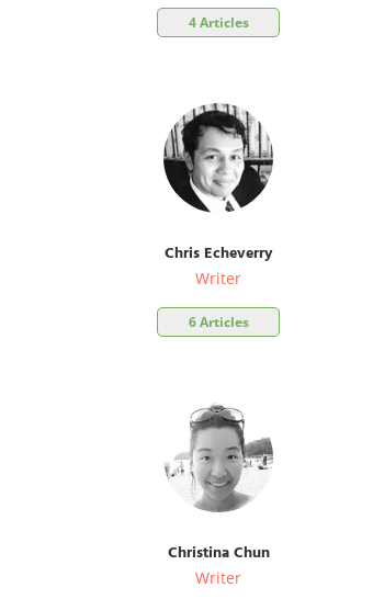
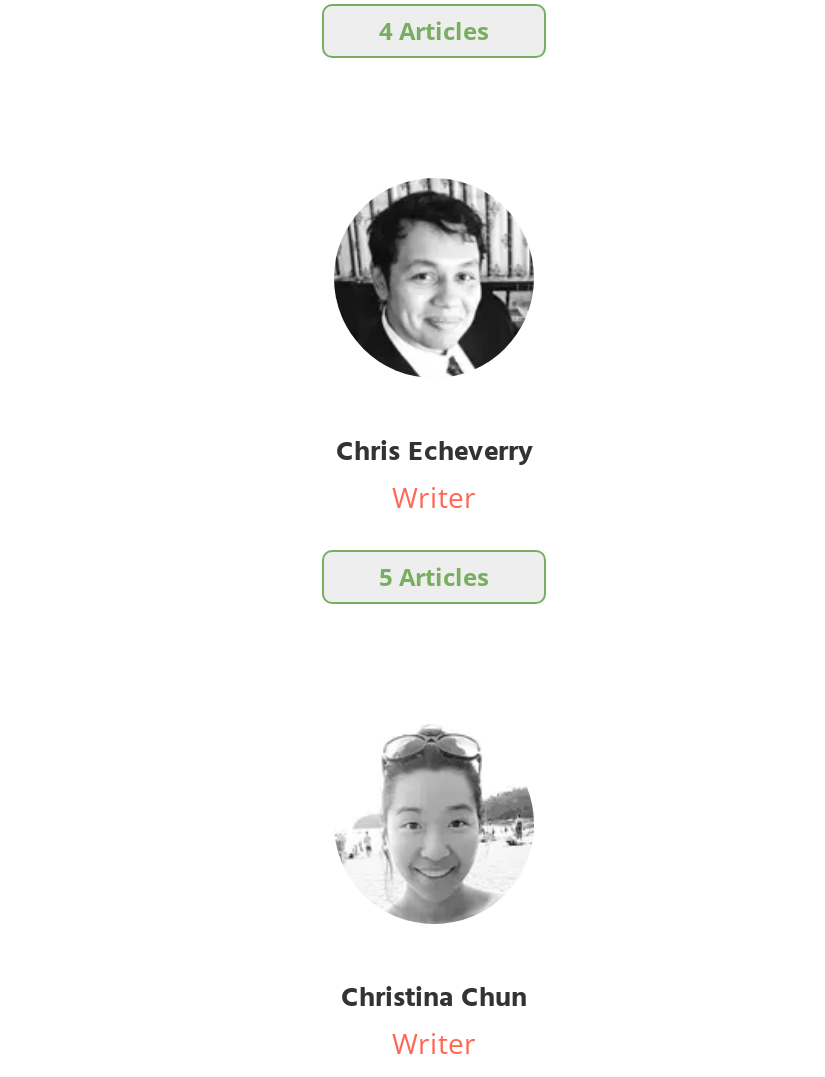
[188,313,248,331] 6 Articles -> [379,560,489,594] 5 Articles

